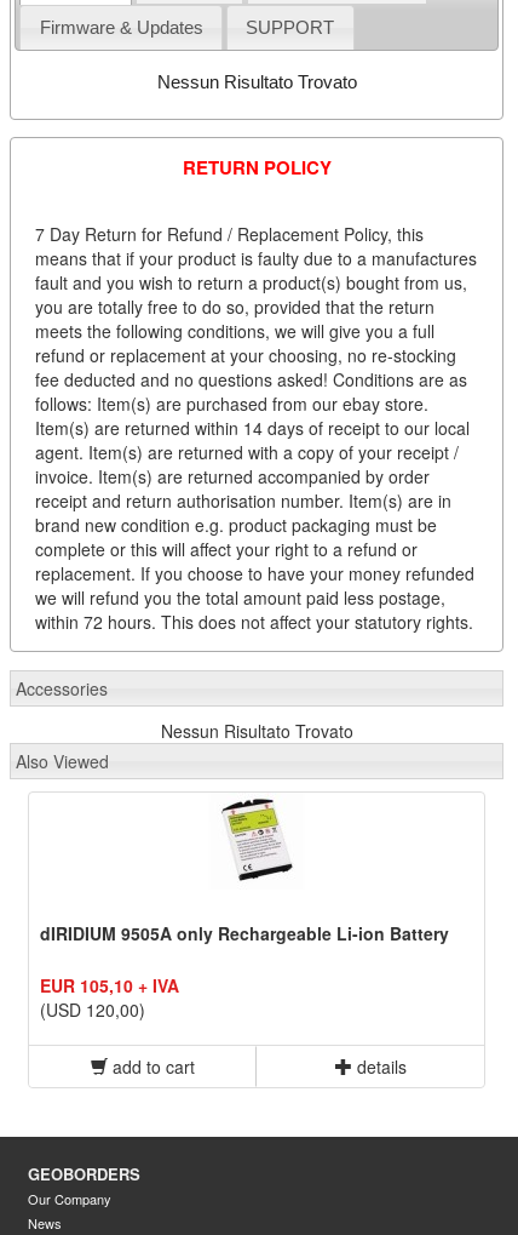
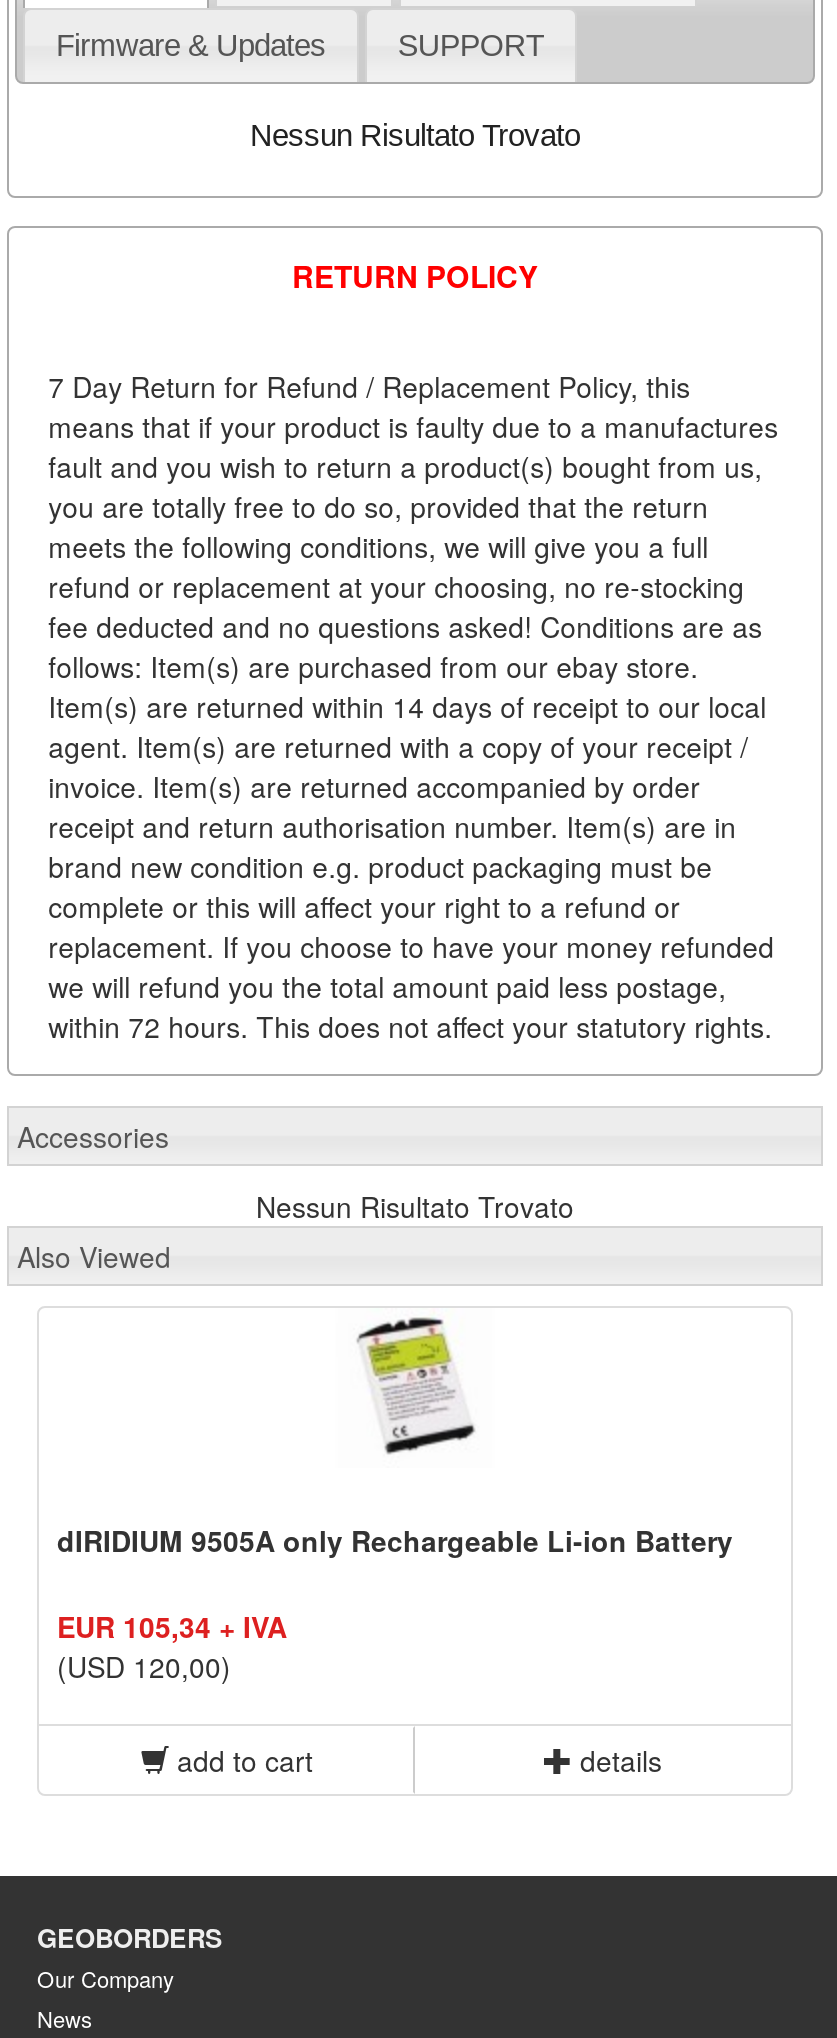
[40,973,179,997] EUR 105,10 + IVA -> [57,1605,287,1645] EUR 105,34 + IVA

